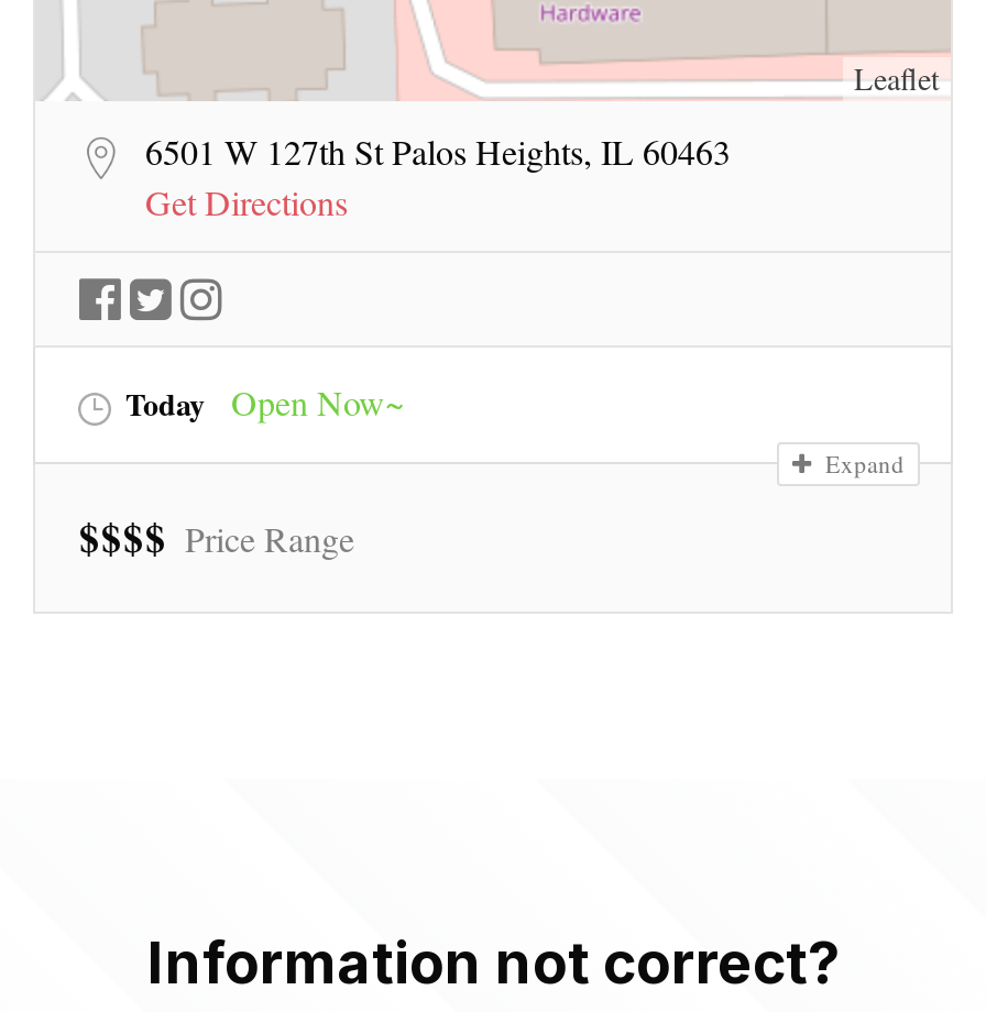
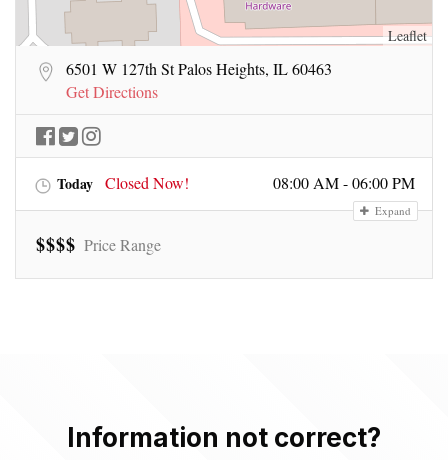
[117,380,405,428] Today Open Now~ -> [53,172,415,194] Today Closed Now! | 08:00 AM - 06:00 PM

